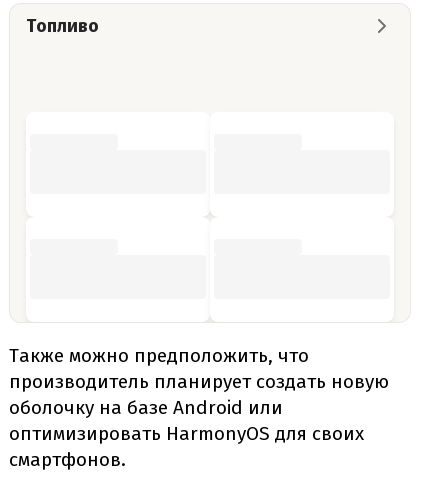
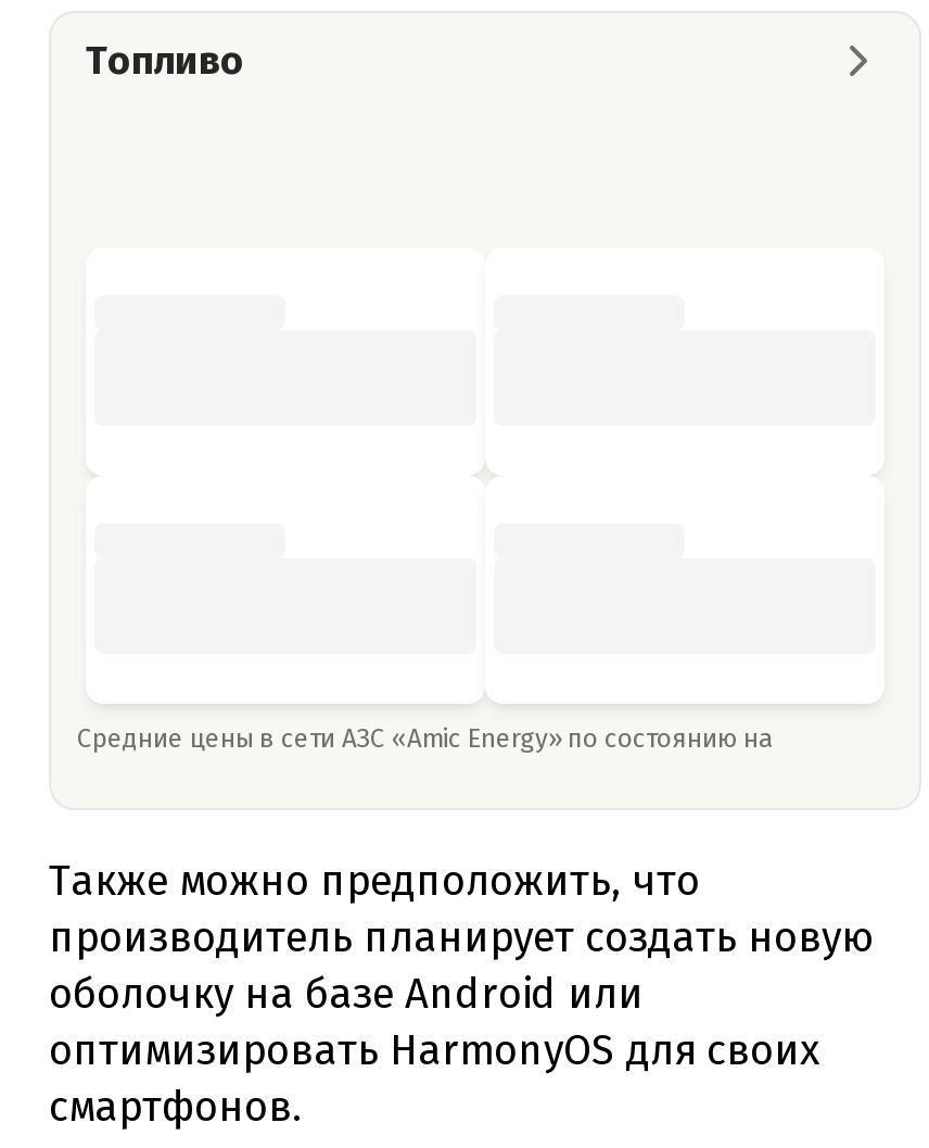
none -> [77,722,780,753] Средние цены в сети АЗС «Amic Energy» по состоянию на

